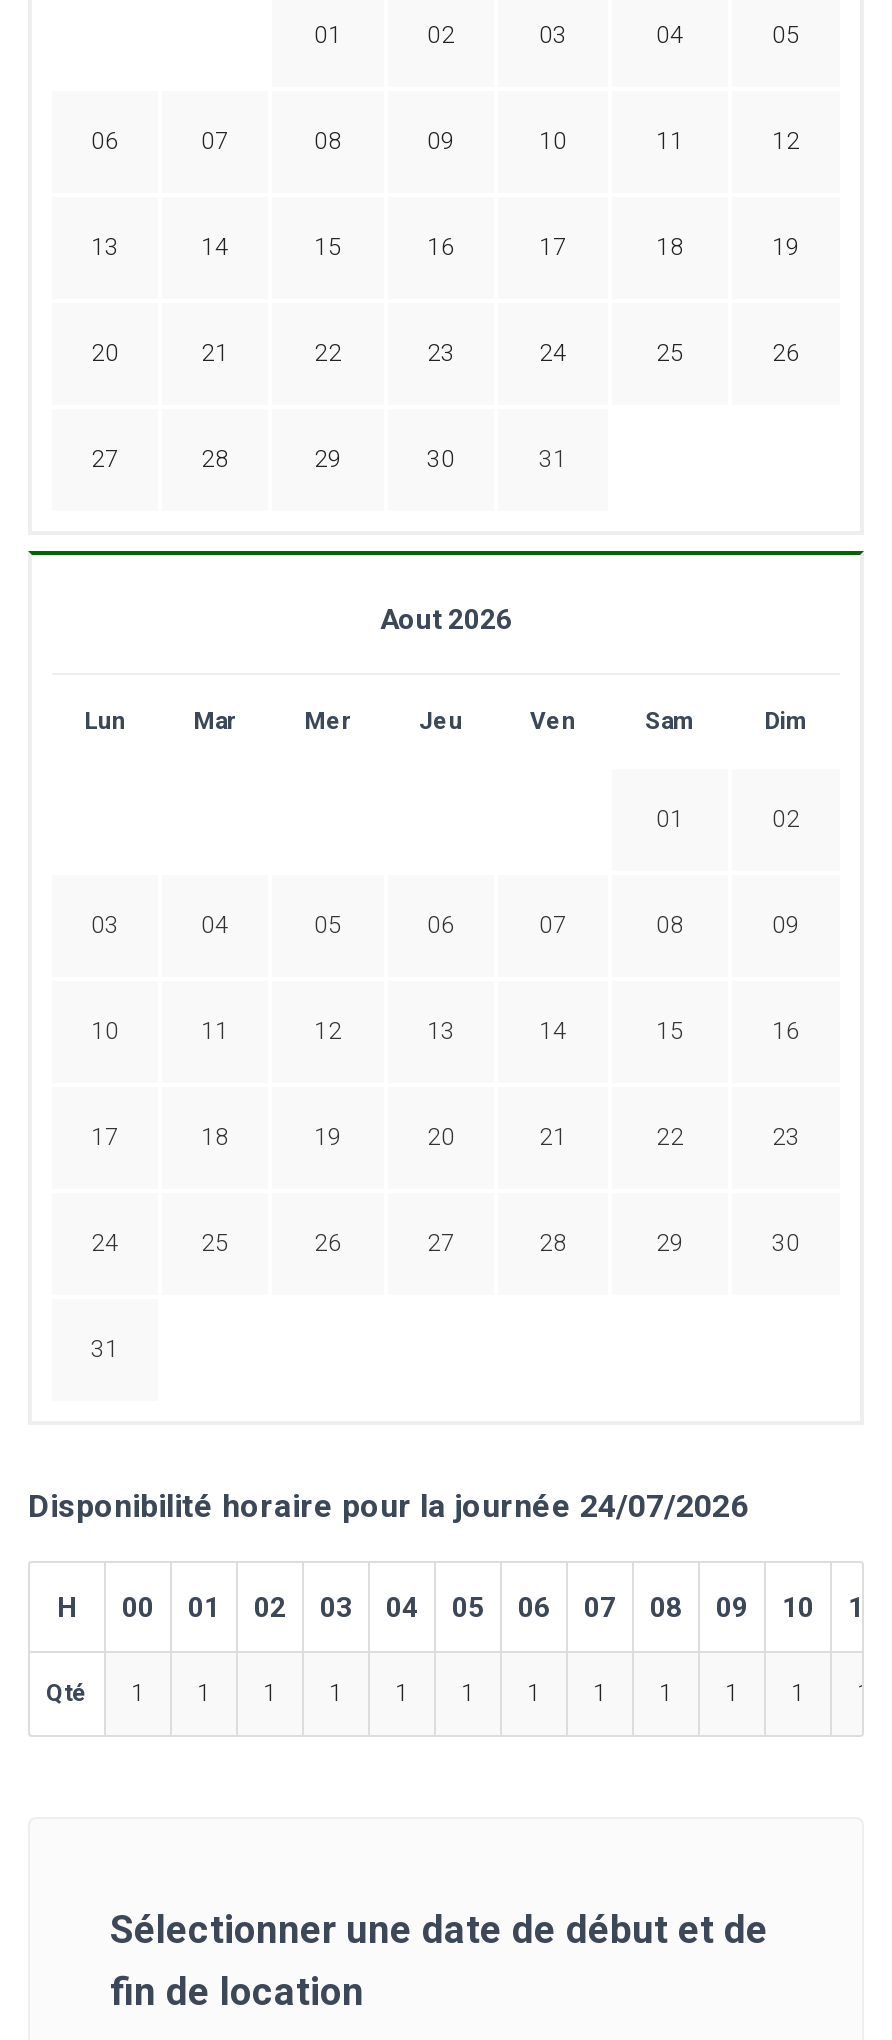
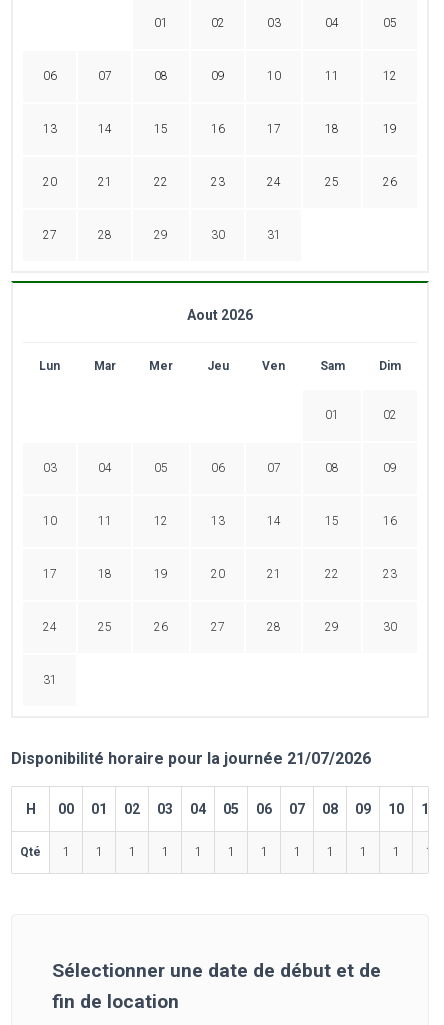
[28,1487,748,1525] Disponibilité horaire pour la journée 24/07/2026 -> [11,749,371,768] Disponibilité horaire pour la journée 21/07/2026

